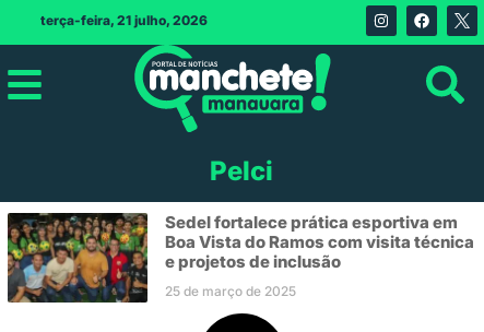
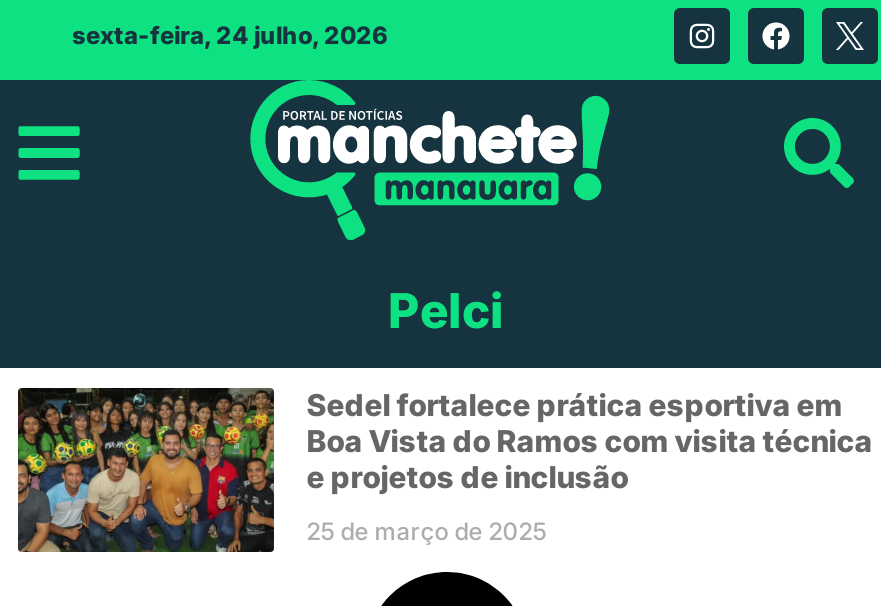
[40,12,207,28] terça-feira, 21 julho, 2026 -> [72,20,388,50] sexta-feira, 24 julho, 2026

